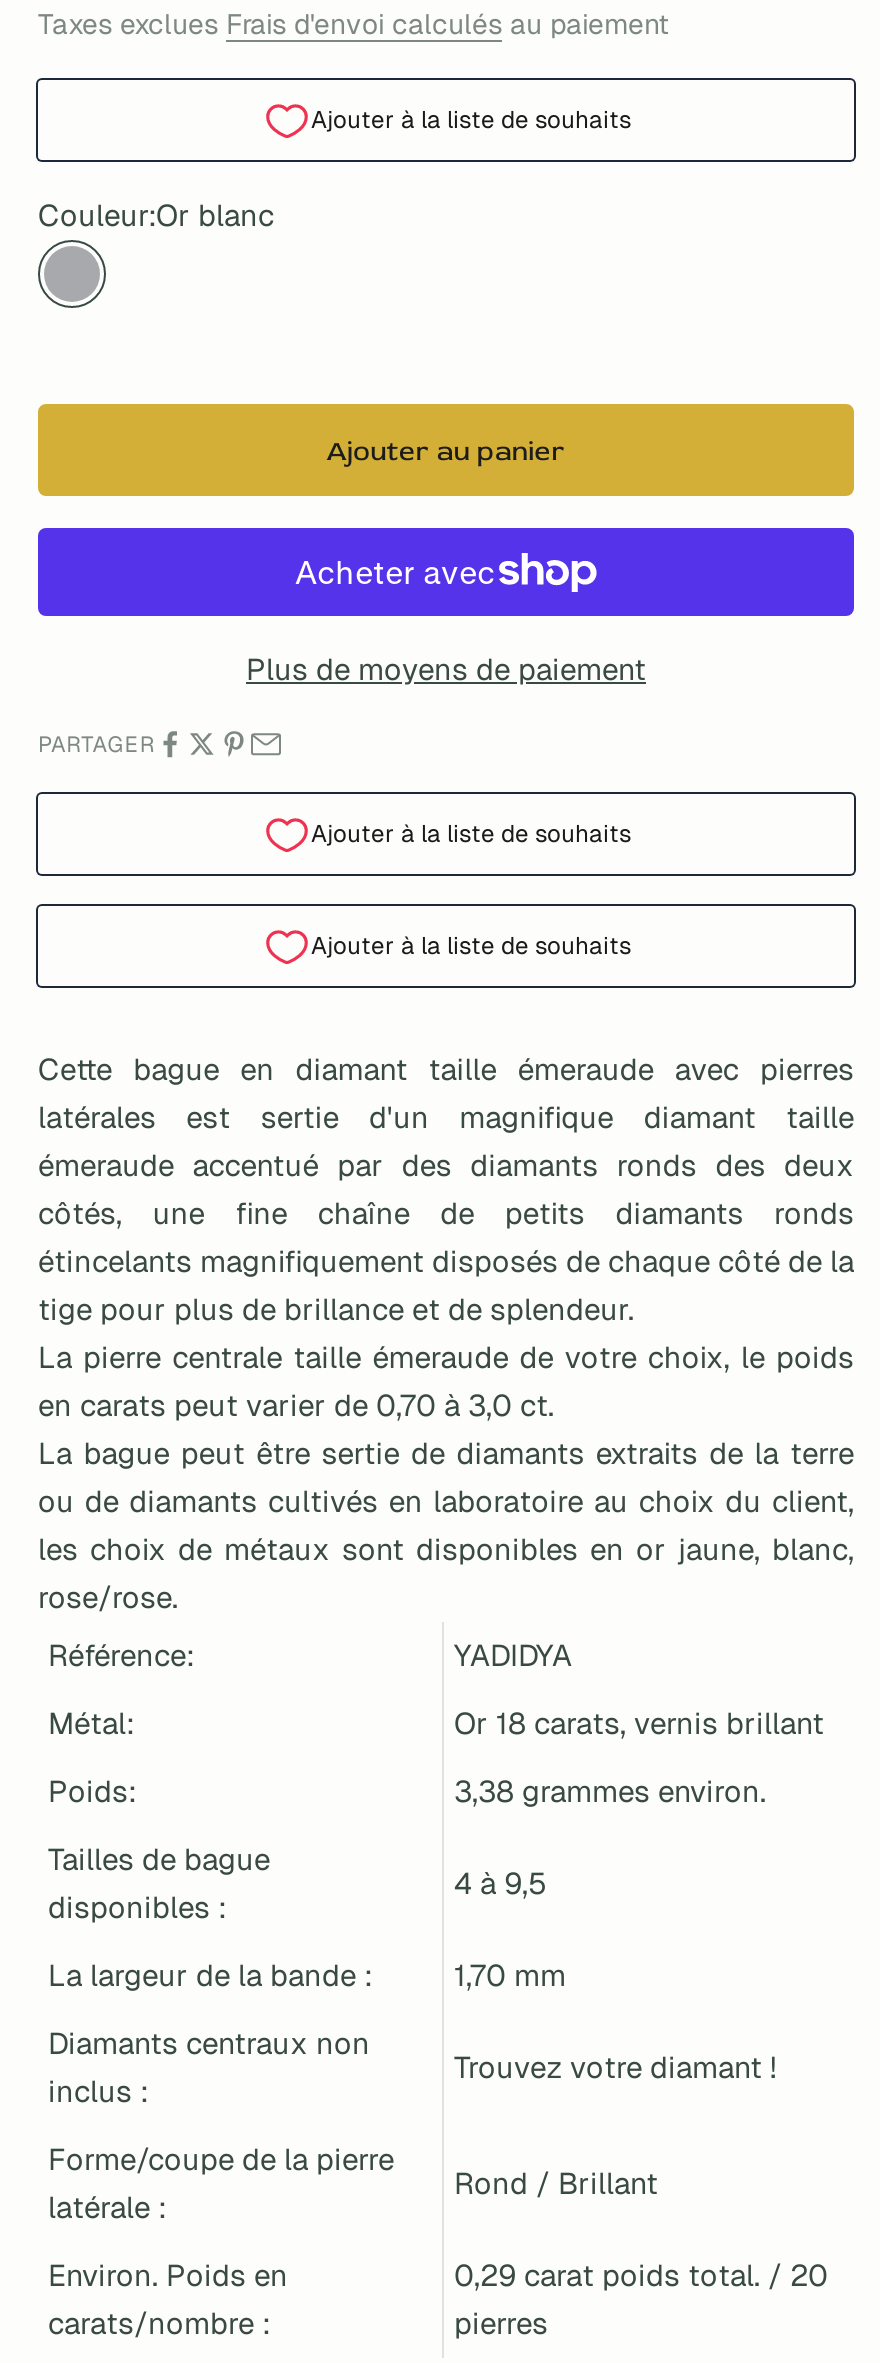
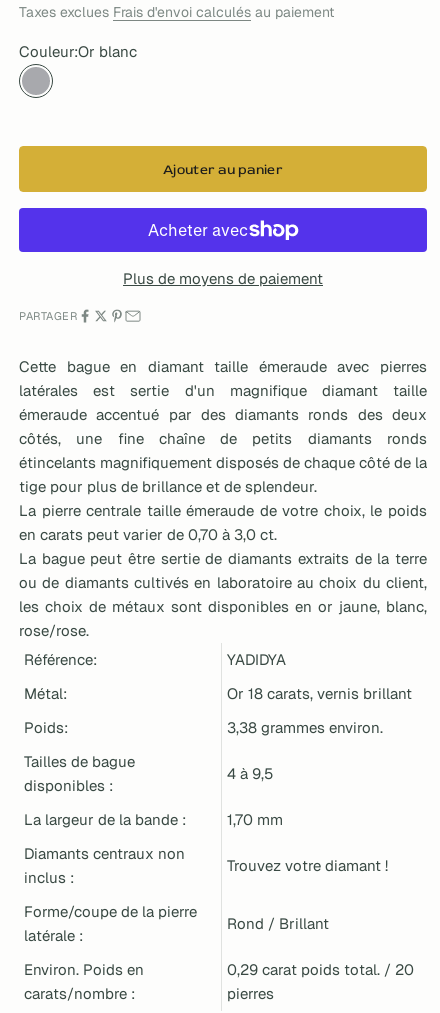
[311,105,631,137] Ajouter à la liste de souhaits -> none
[311,818,631,962] Ajouter à la liste de souhaits | Ajouter à la liste de souhaits -> none

